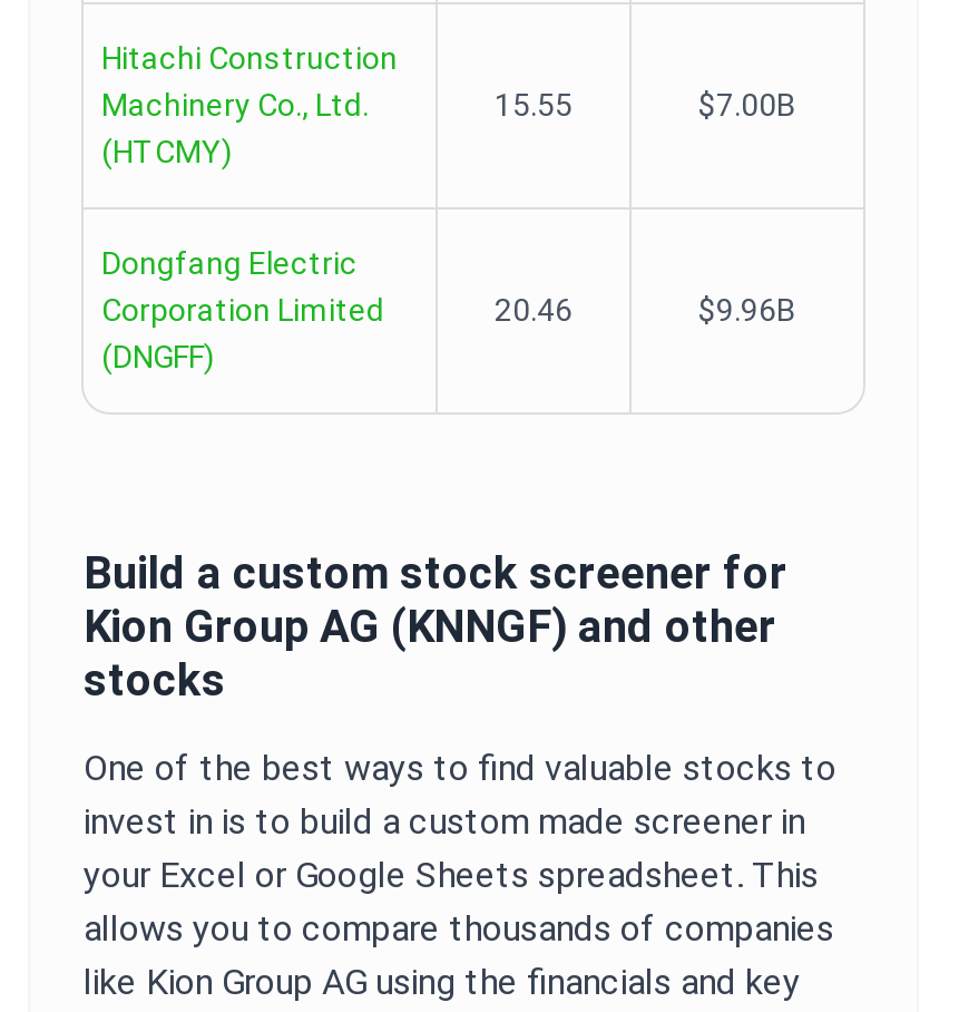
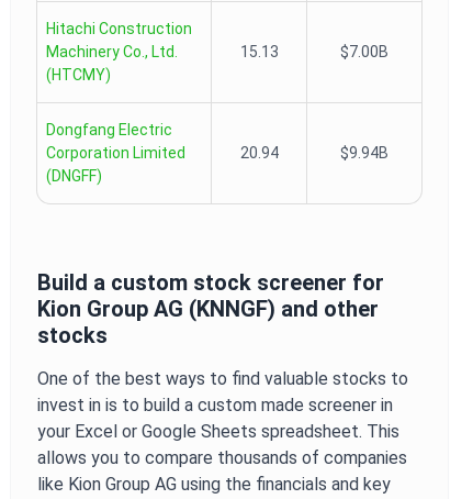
[495,87,573,123] 15.55 -> [240,43,278,60] 15.13
[495,292,796,328] 20.46 | $9.96B -> [240,144,388,162] 20.94 | $9.94B

